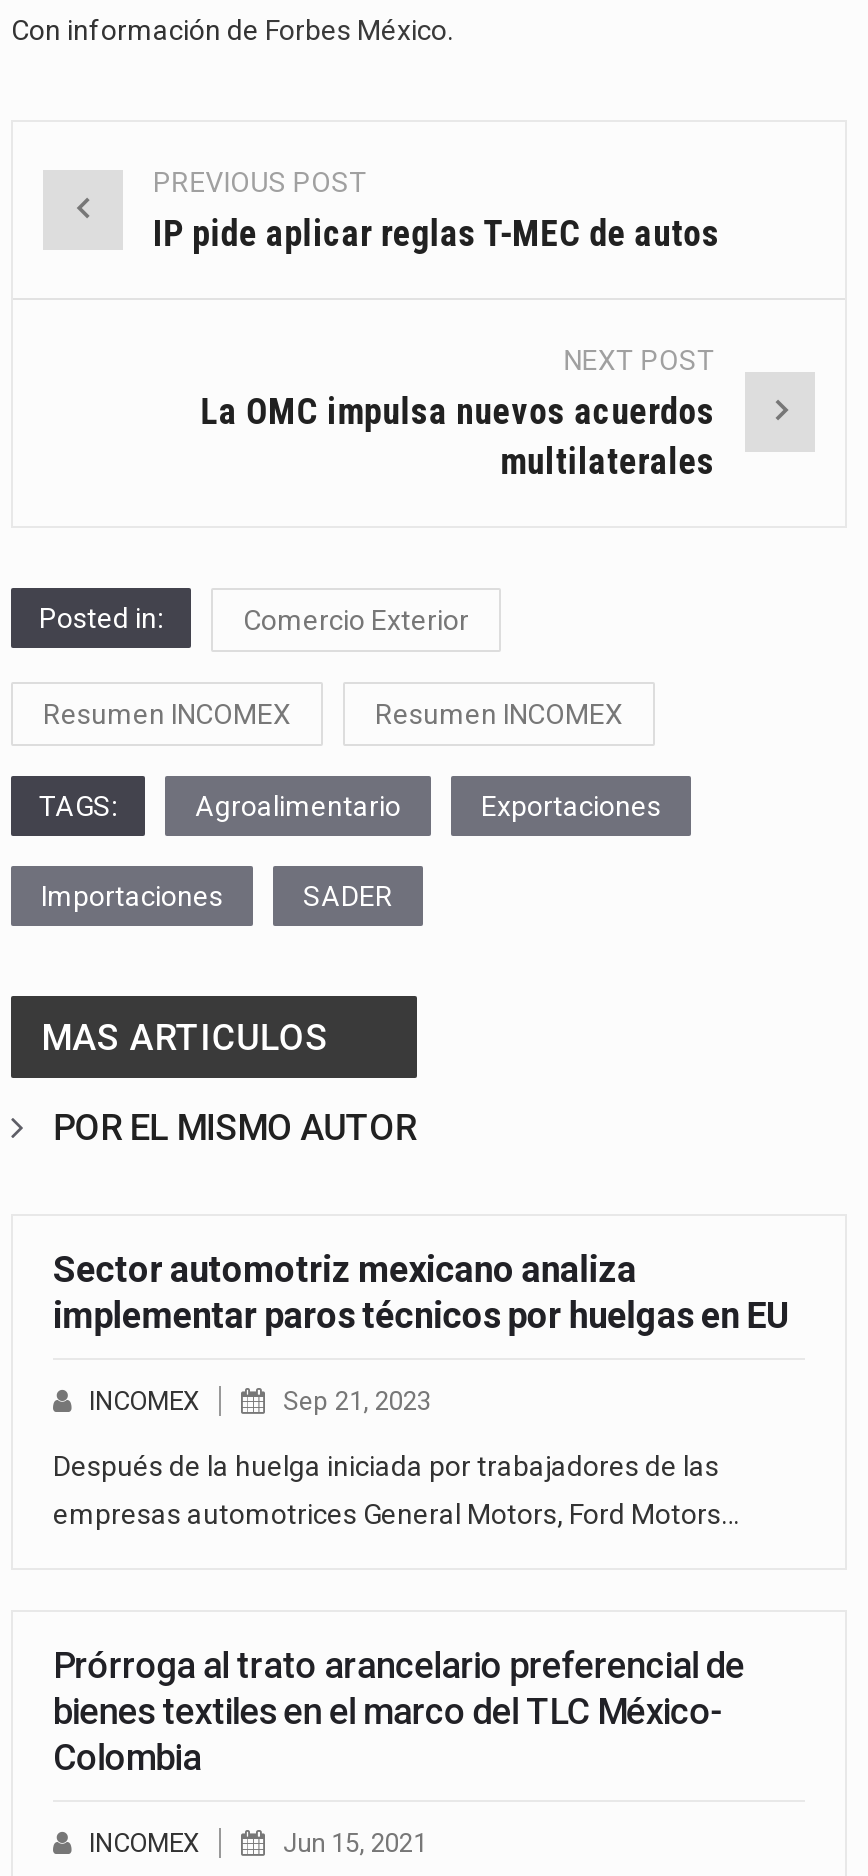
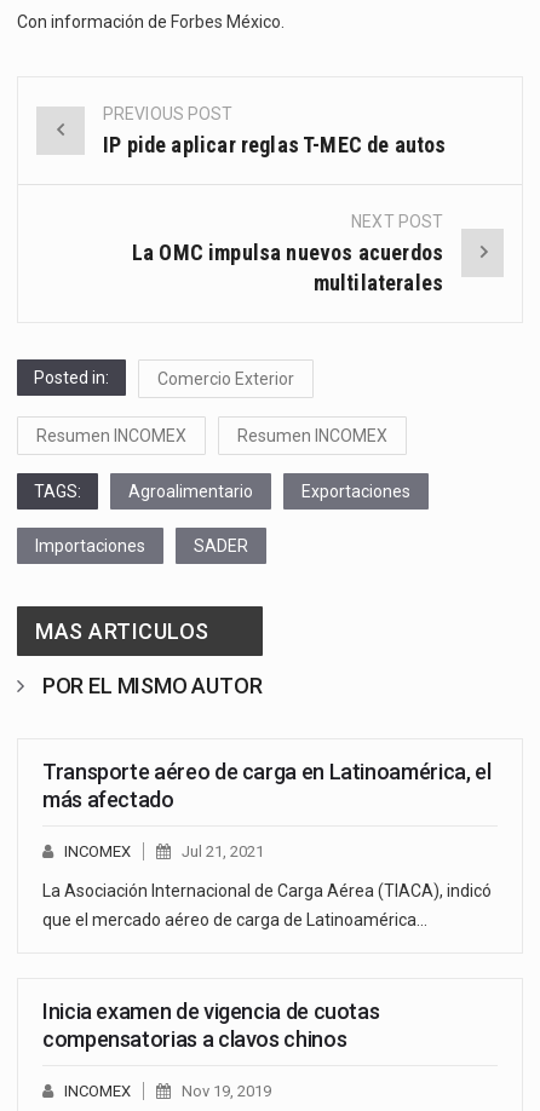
[53,1248,789,1336] Sector automotriz mexicano analiza | implementar paros técnicos por huelgas en EU -> [42,759,491,812] Transporte aéreo de carga en Latinoamérica, el | más afectado
[283,1386,431,1416] Sep 21, 2023 -> [182,842,264,860] Jul 21, 2021
[53,1450,719,1482] Después de la huelga iniciada por trabajadores de las -> [42,881,492,900] La Asociación Internacional de Carga Aérea (TIACA), indicó
[53,1498,739,1530] empresas automotrices General Motors, Ford Motors… -> [42,910,427,929] que el mercado aéreo de carga de Latinoamérica…
[53,1644,745,1778] Prórroga al trato arancelario preferencial de | bienes textiles en el marco del TLC México- | Colombia -> [42,998,379,1052] Inicia examen de vigencia de cuotas | compensatorias a clavos chinos
[283,1828,427,1858] Jun 15, 2021 -> [182,1082,271,1100] Nov 19, 2019

